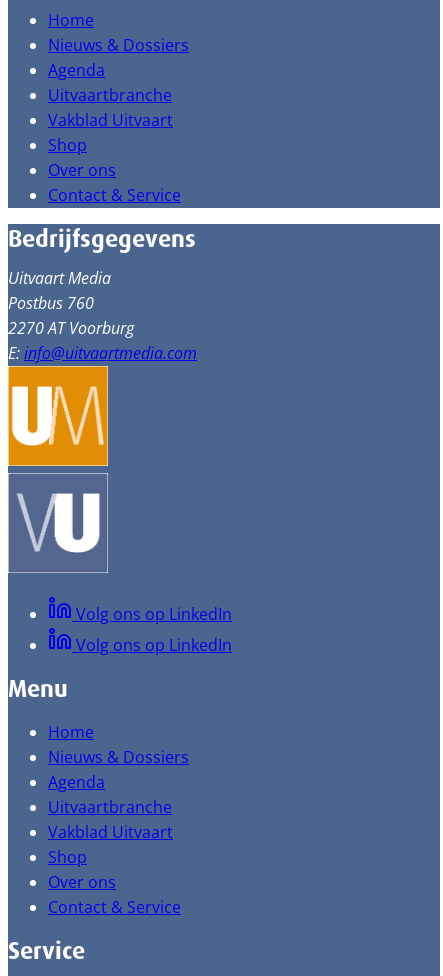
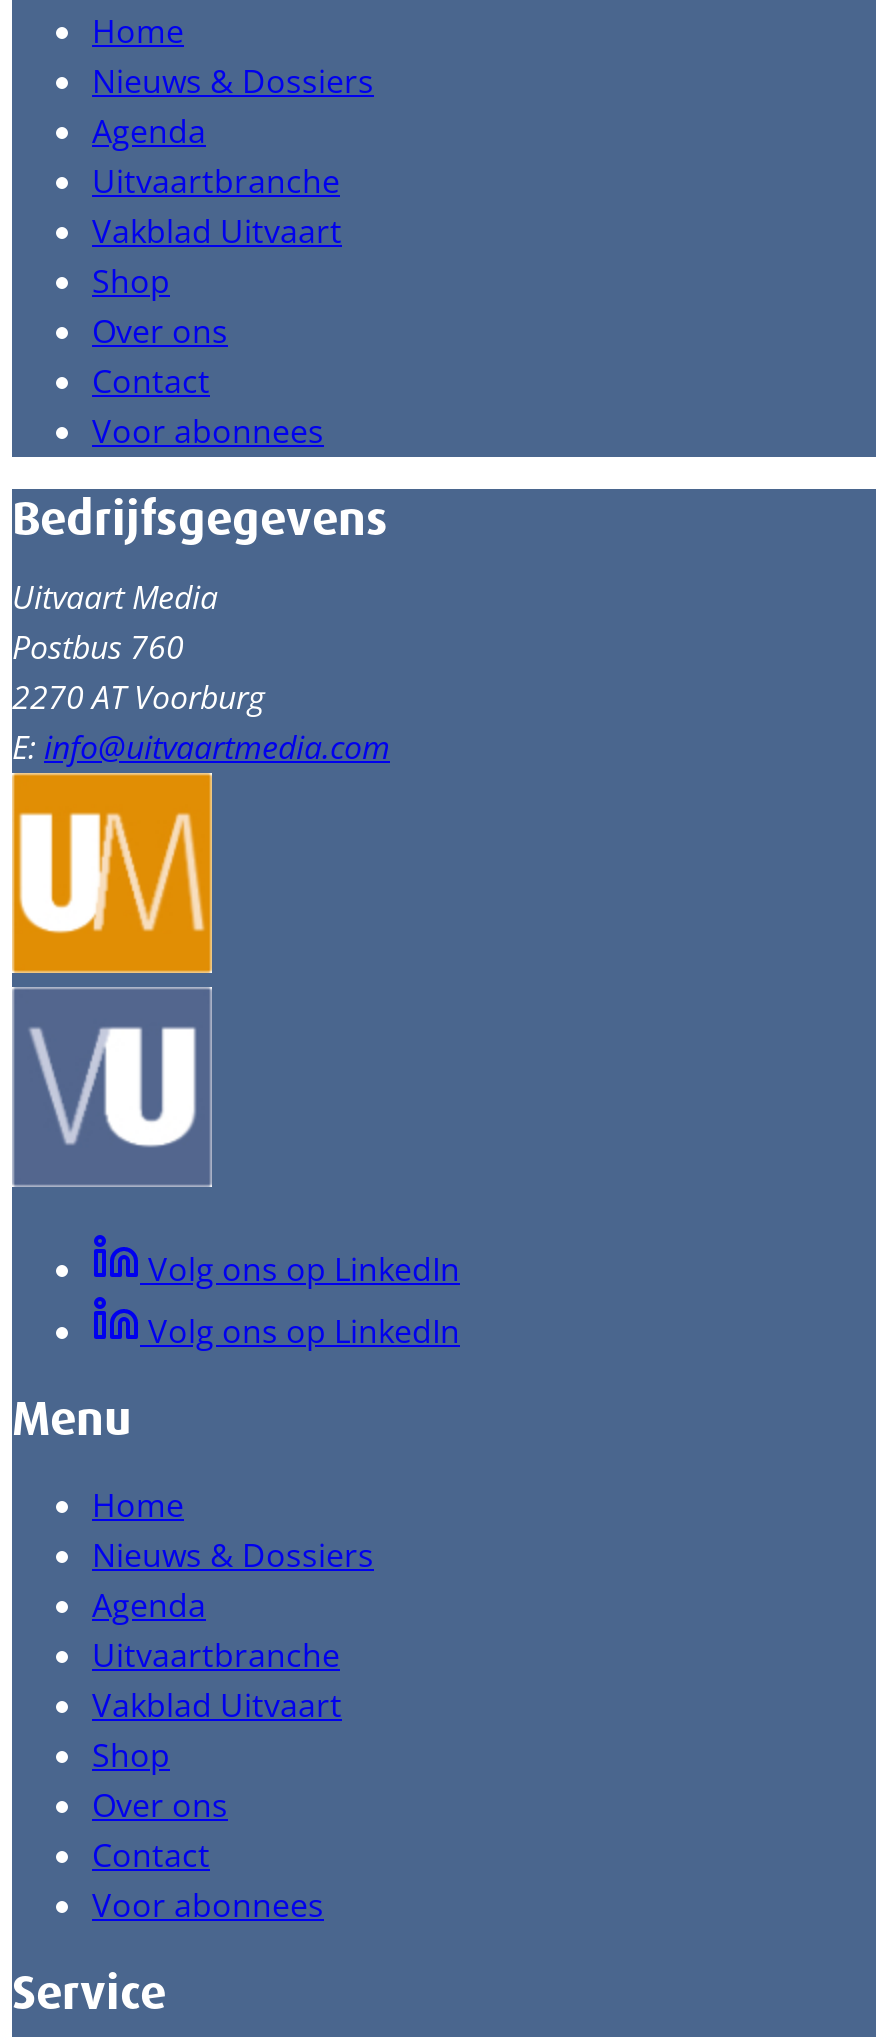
[48,184,181,206] Contact & Service -> [92,359,324,453] Contact | Voor abonnees
[48,896,181,918] Contact & Service -> [92,1833,324,1927] Contact | Voor abonnees

